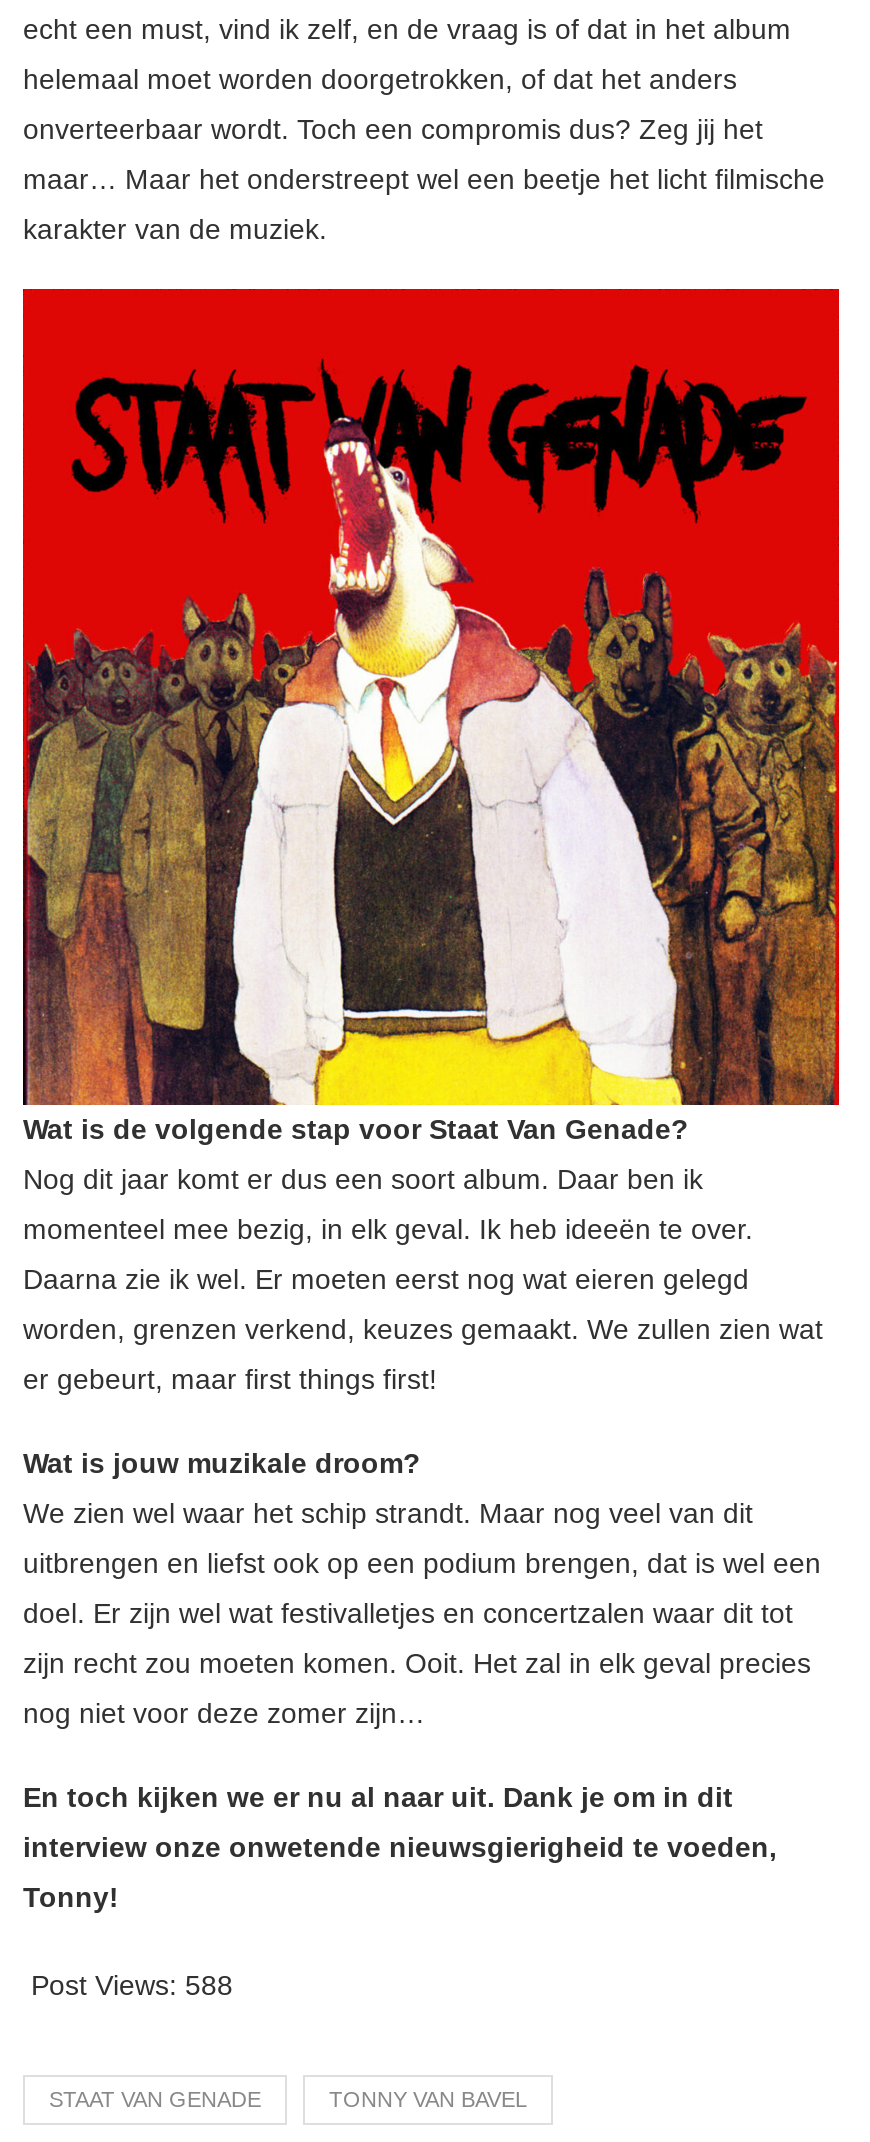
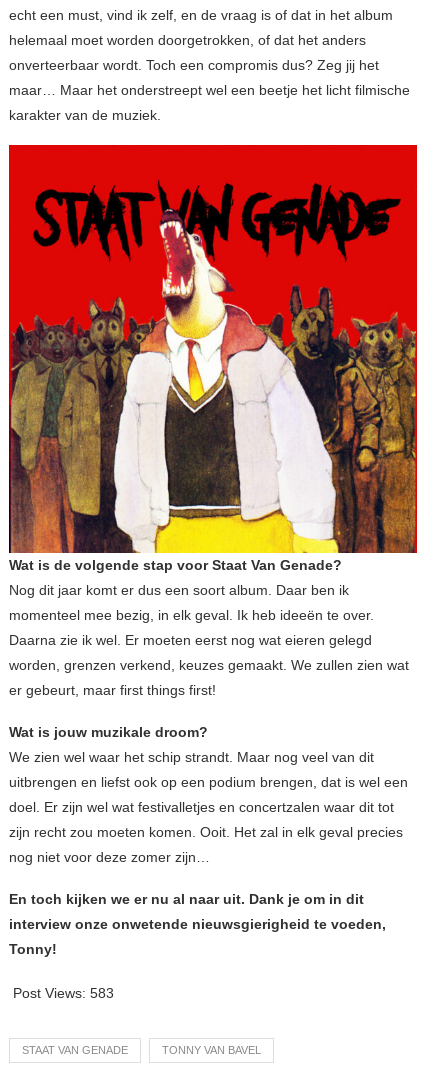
[31,1969,233,2001] Post Views: 588 -> [13,985,114,1001] Post Views: 583

